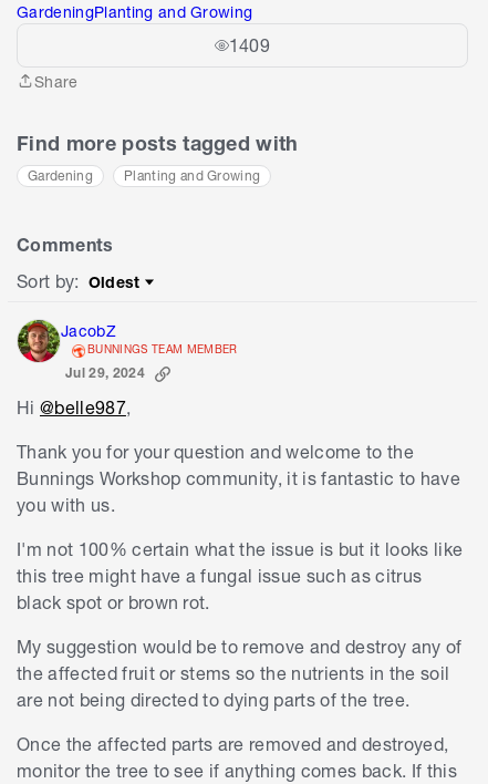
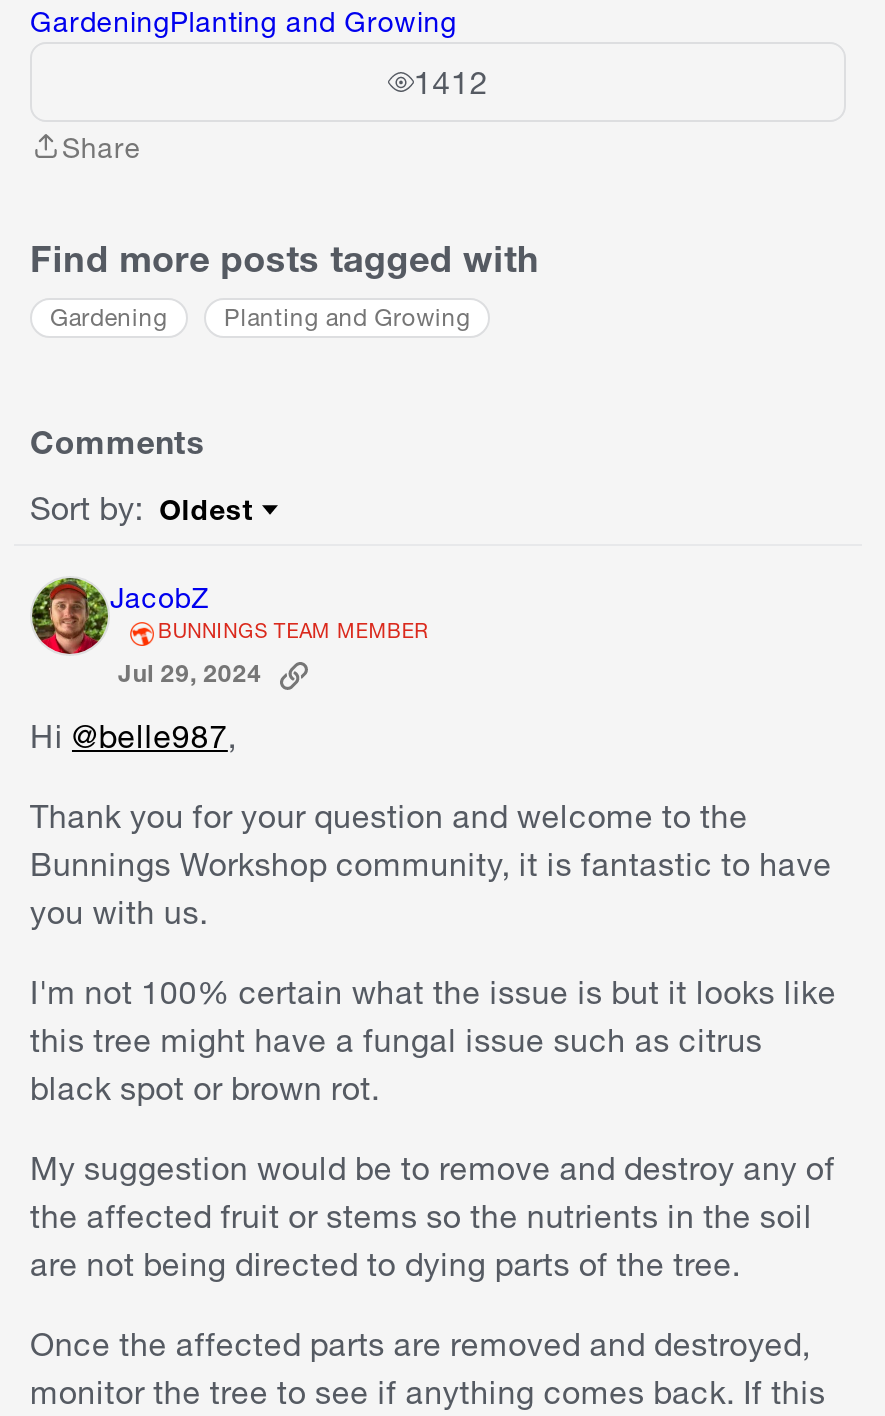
[229,35,270,56] 1409 -> [414,63,488,101] 1412

